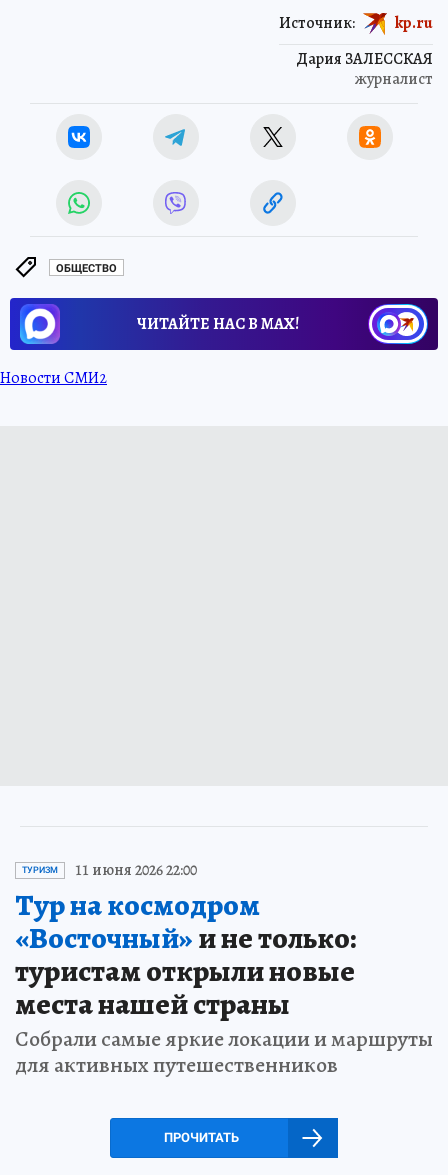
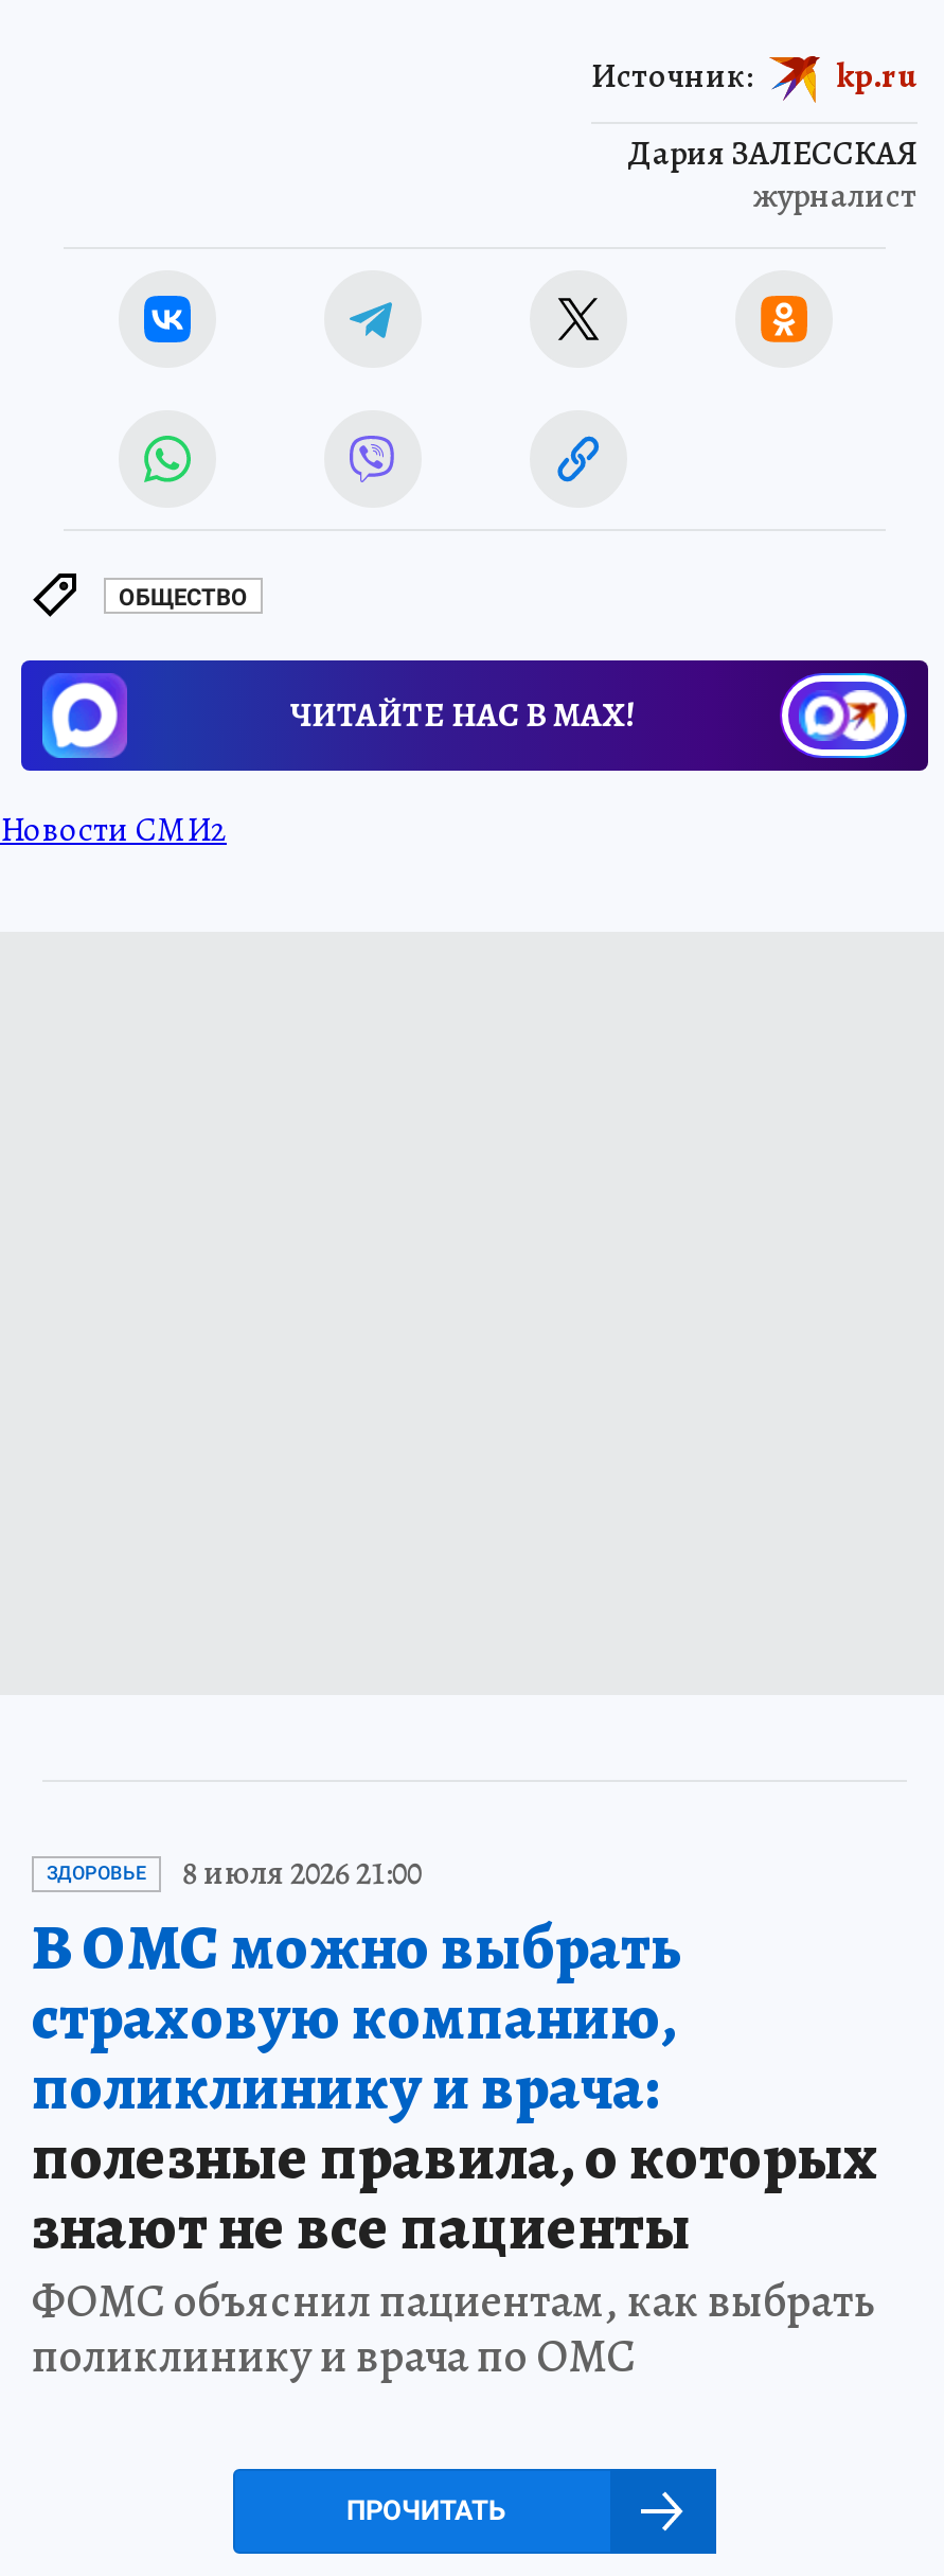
[15,859,433,1080] ТУРИЗМ | 11 июня 2026 22:00 | Тур на космодром | «Восточный»и не только: | туристам открыли новые | места нашей страны | Собрали самые яркие локации и маршруты | для активных путешественников -> [32,1850,879,2389] ЗДОРОВЬЕ | 8 июля 2026 21:00 | В ОМС можно выбрать | страховую компанию, | поликлинику и врача: | полезные правила, о которых | знают не все пациенты | ФОМС объяснил пациентам, как выбрать | поликлинику и врача по ОМС

